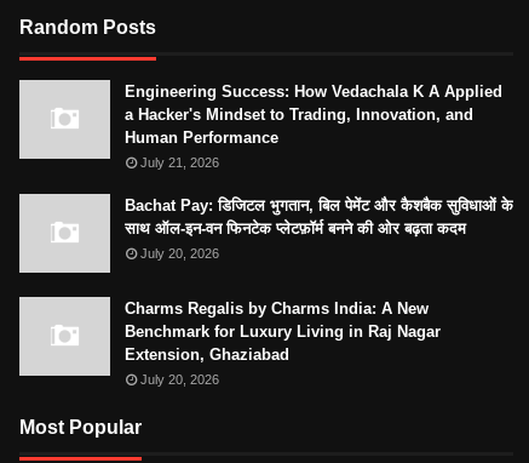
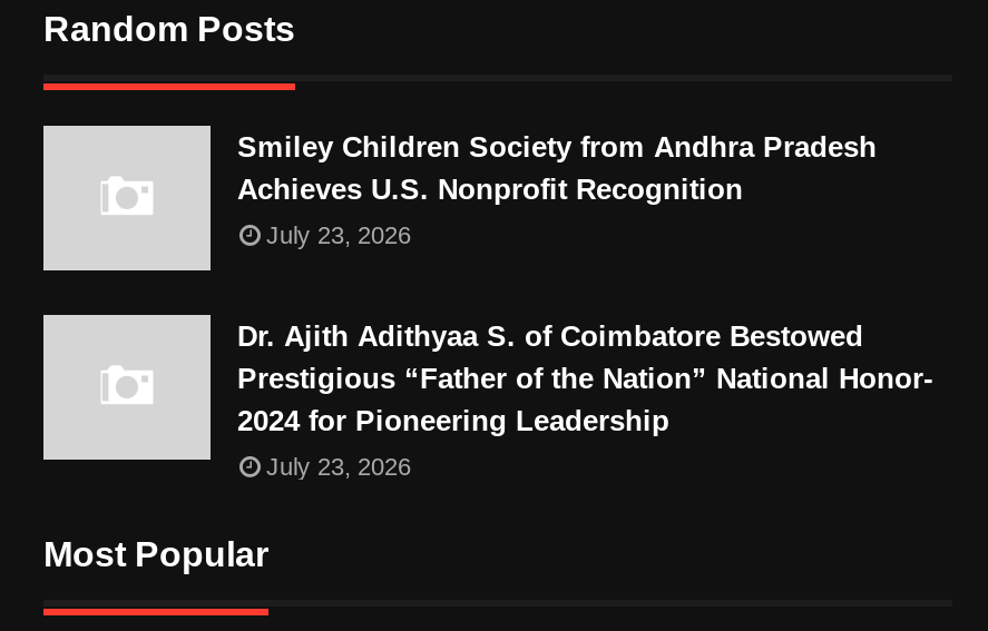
[125,82,513,387] Engineering Success: How Vedachala K A Applied | a Hacker's Mindset to Trading, Innovation, and | Human Performance | July 21, 2026 | Bachat Pay: डिजिटल भुगतान, बिल पेमेंट और कैशबैक सुविधाओं के | साथ ऑल-इन-वन फिनटेक प्लेटफ़ॉर्म बनने की ओर बढ़ता कदम | July 20, 2026 | Charms Regalis by Charms India: A New | Benchmark for Luxury Living in Raj Nagar | Extension, Ghaziabad | July 20, 2026 -> [237,130,932,480] Smiley Children Society from Andhra Pradesh | Achieves U.S. Nonprofit Recognition | July 23, 2026 | Dr. Ajith Adithyaa S. of Coimbatore Bestowed | Prestigious “Father of the Nation” National Honor- | 2024 for Pioneering Leadership | July 23, 2026

